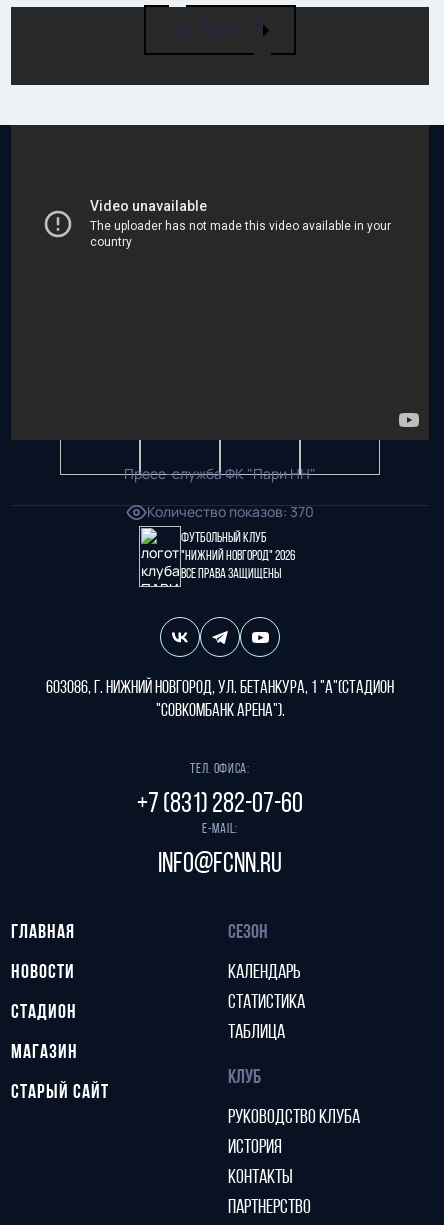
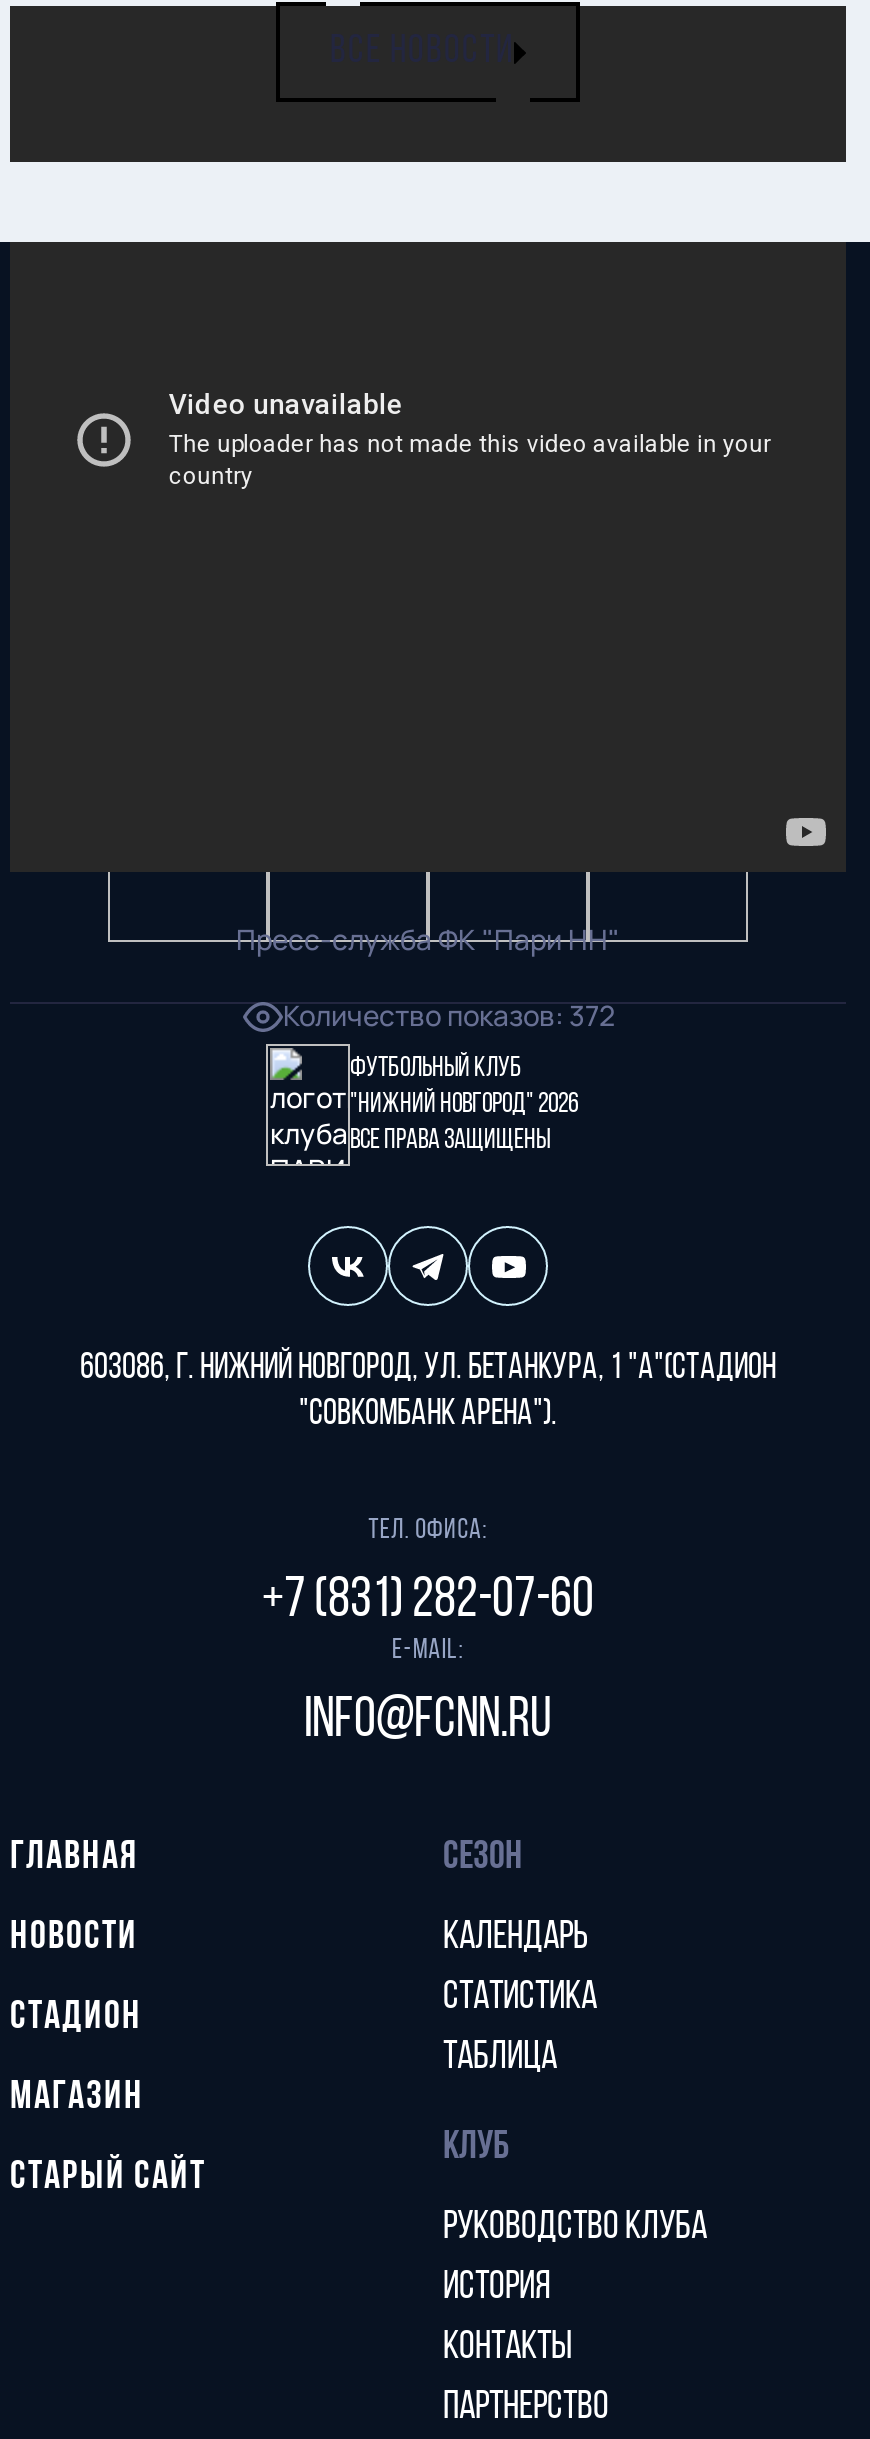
[147,502,314,521] Количество показов: 370 -> [283,997,615,1035] Количество показов: 372

